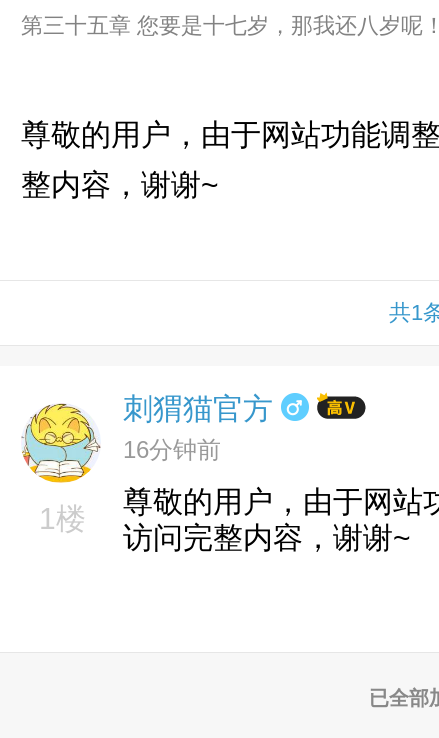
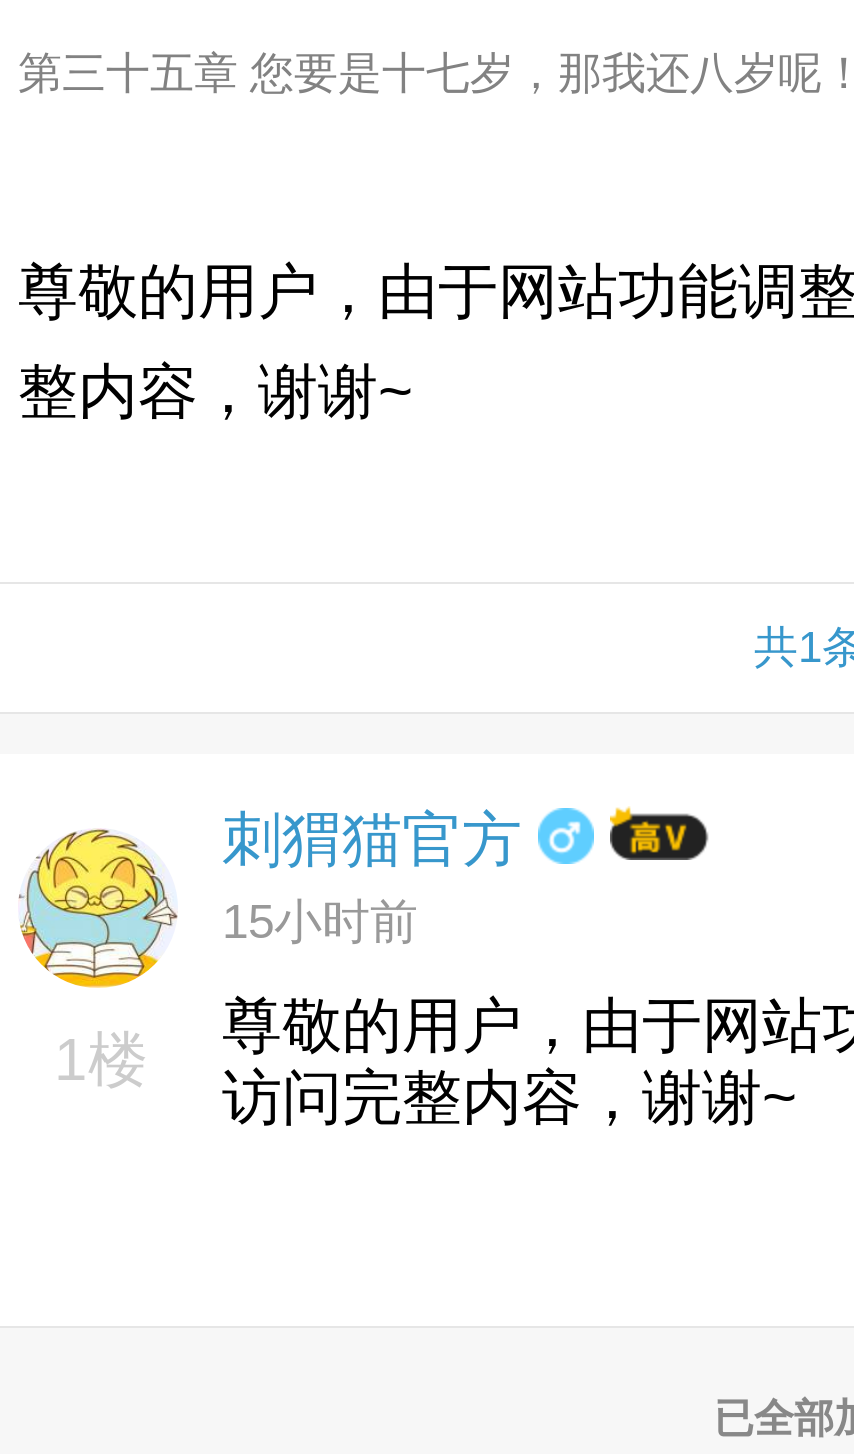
[123,436,221,463] 16分钟前 -> [222,894,418,948] 15小时前

